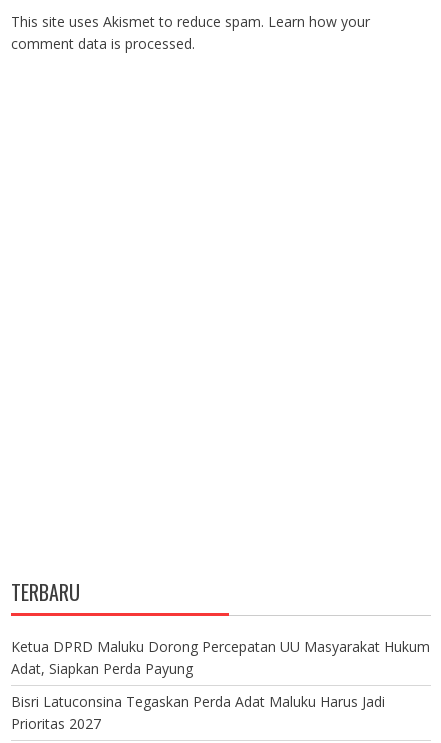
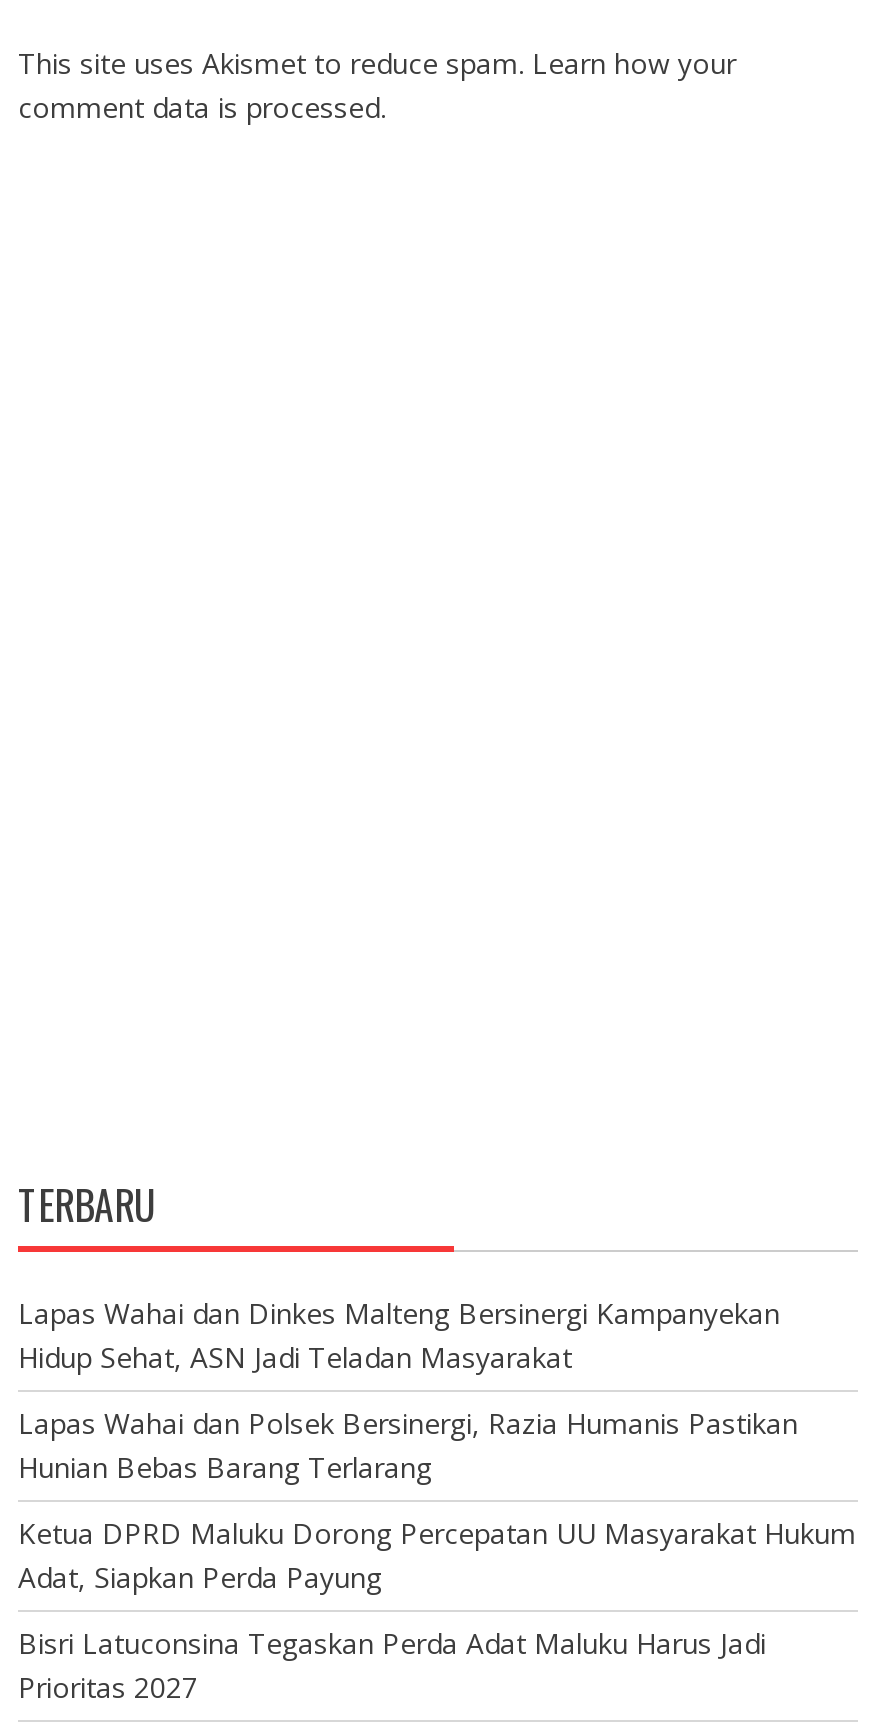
none -> [18,1294,798,1486] Lapas Wahai dan Dinkes Malteng Bersinergi Kampanyekan | Hidup Sehat, ASN Jadi Teladan Masyarakat | Lapas Wahai dan Polsek Bersinergi, Razia Humanis Pastikan | Hunian Bebas Barang Terlarang

